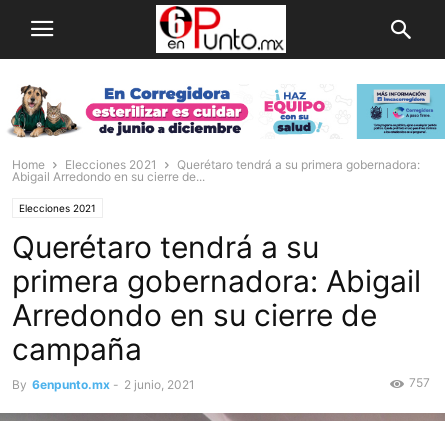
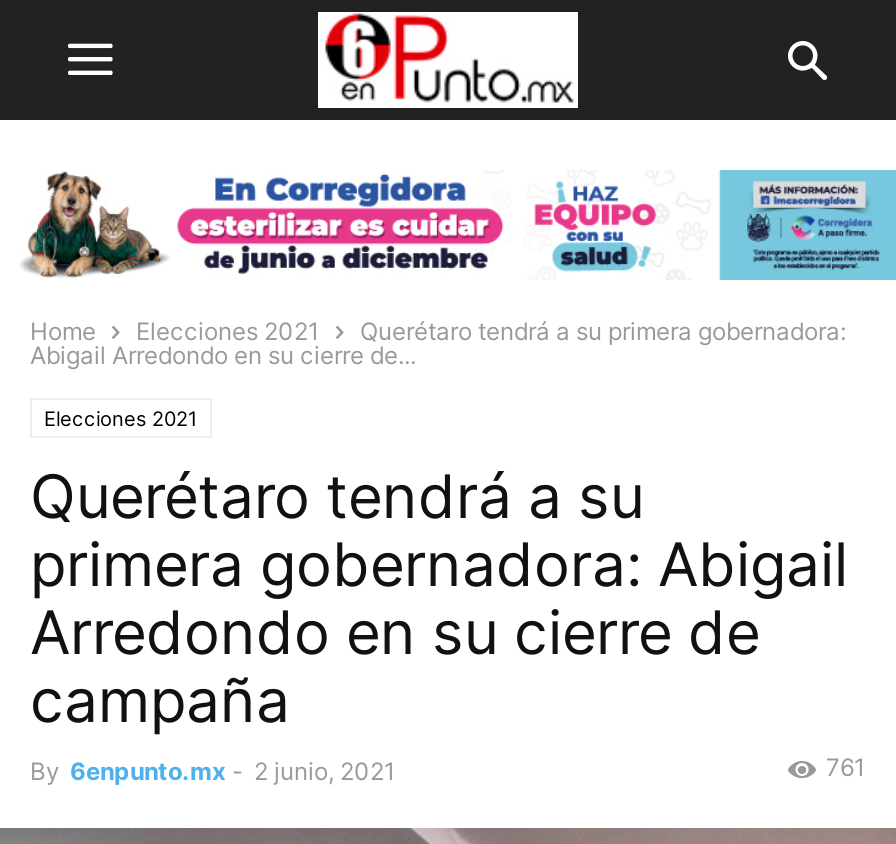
[409,375,430,390] 757 -> [826,753,866,783] 761

